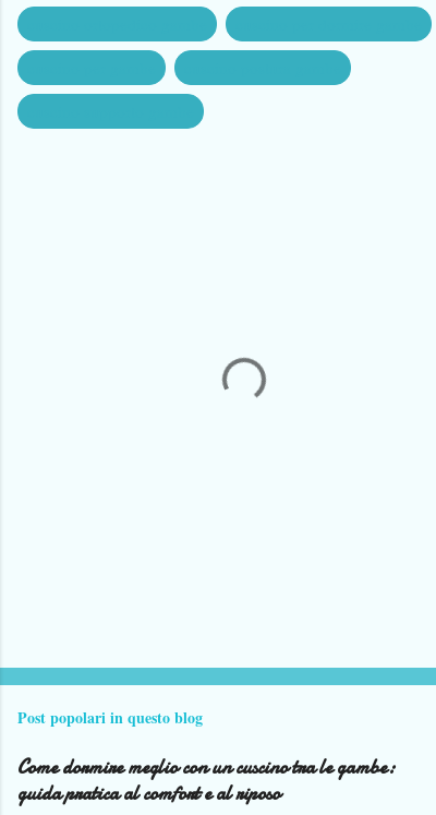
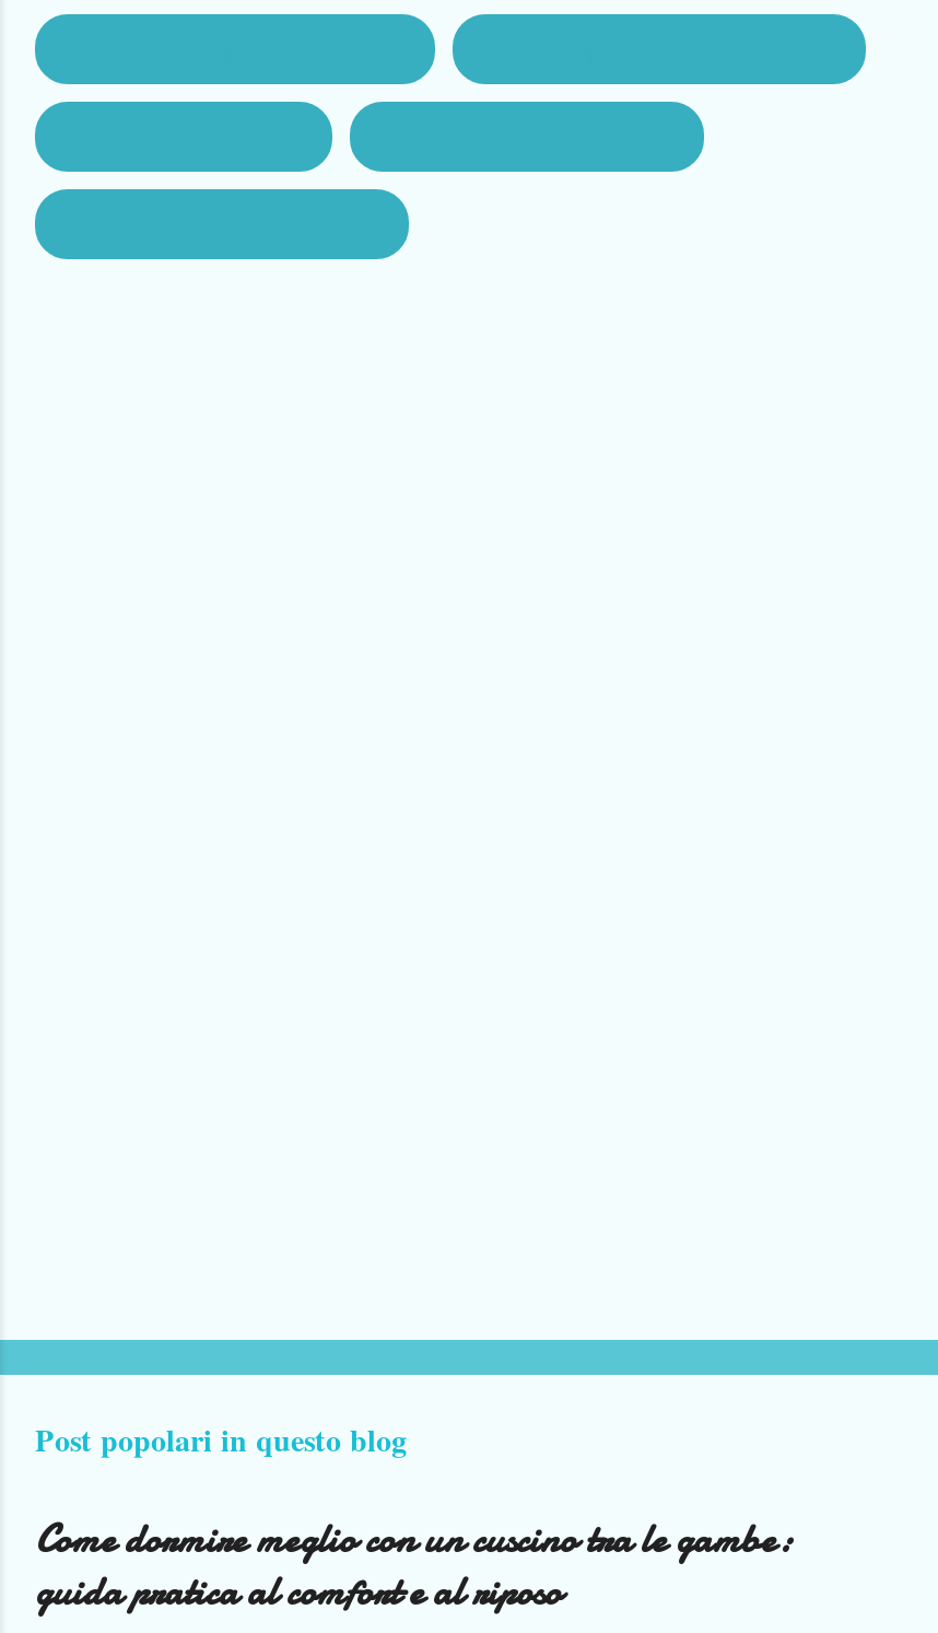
[221,357,267,398] [image] -> none

